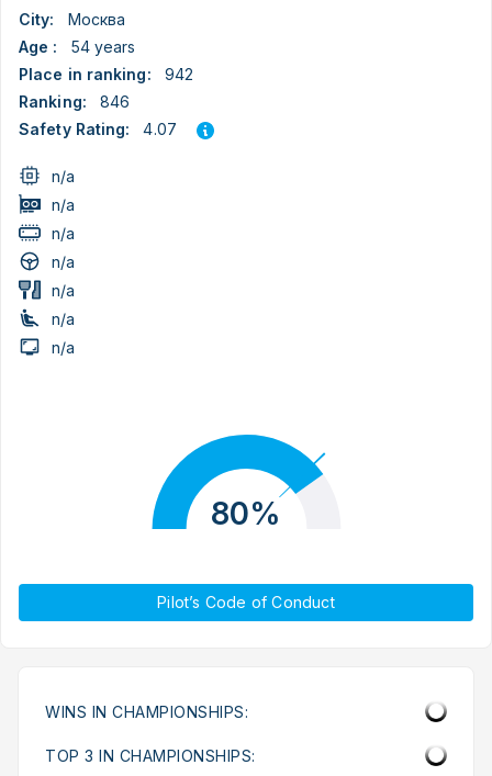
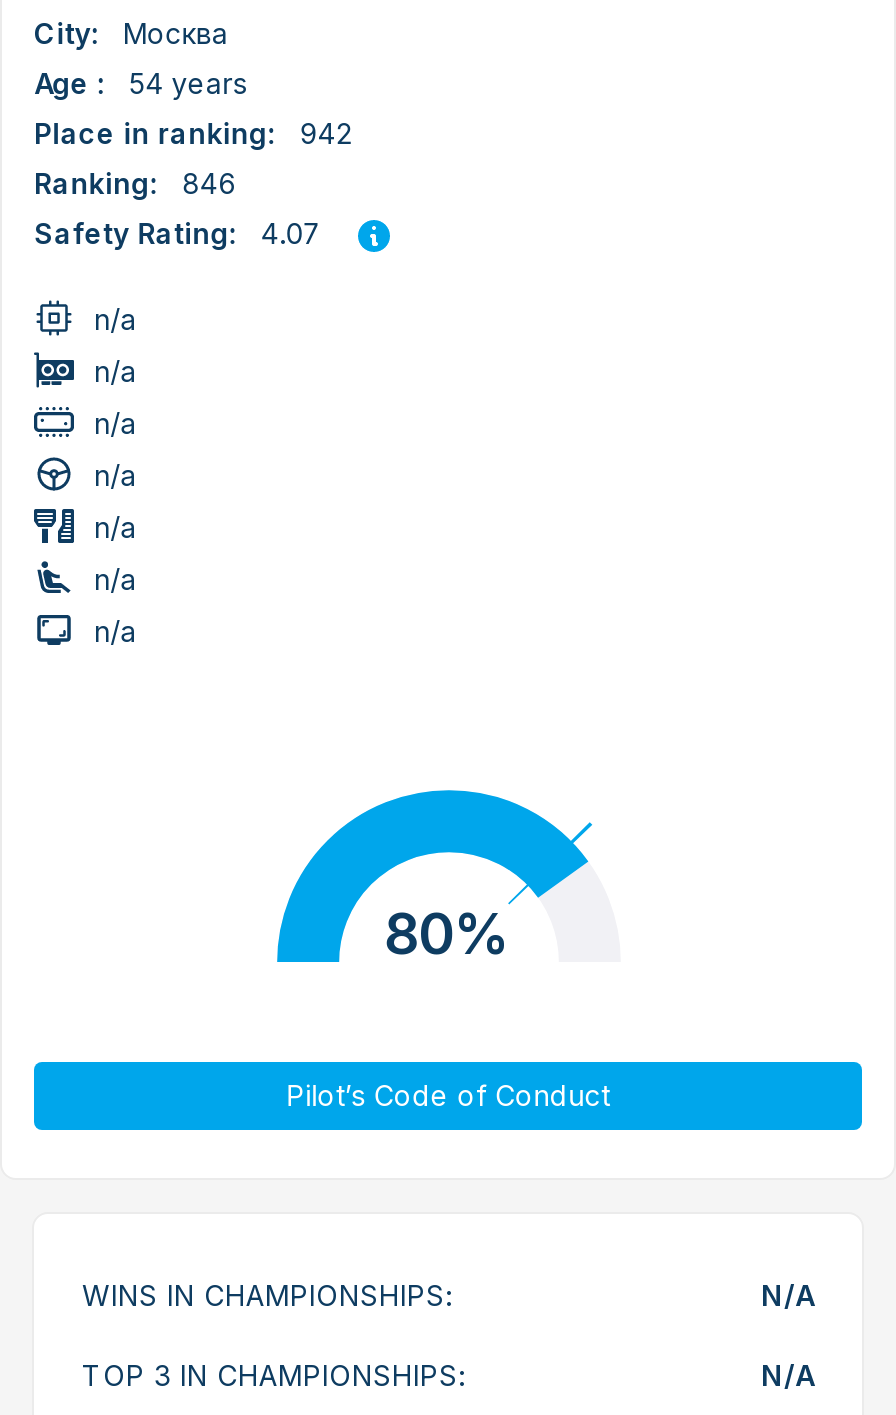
none -> [761,1277,814,1311] N/A
none -> [761,1357,814,1391] N/A

